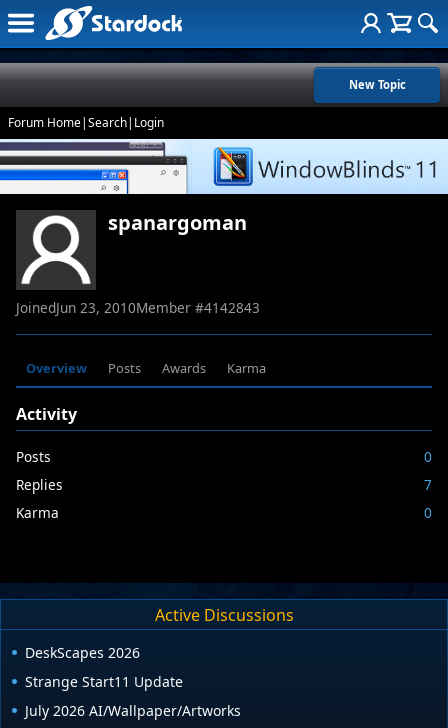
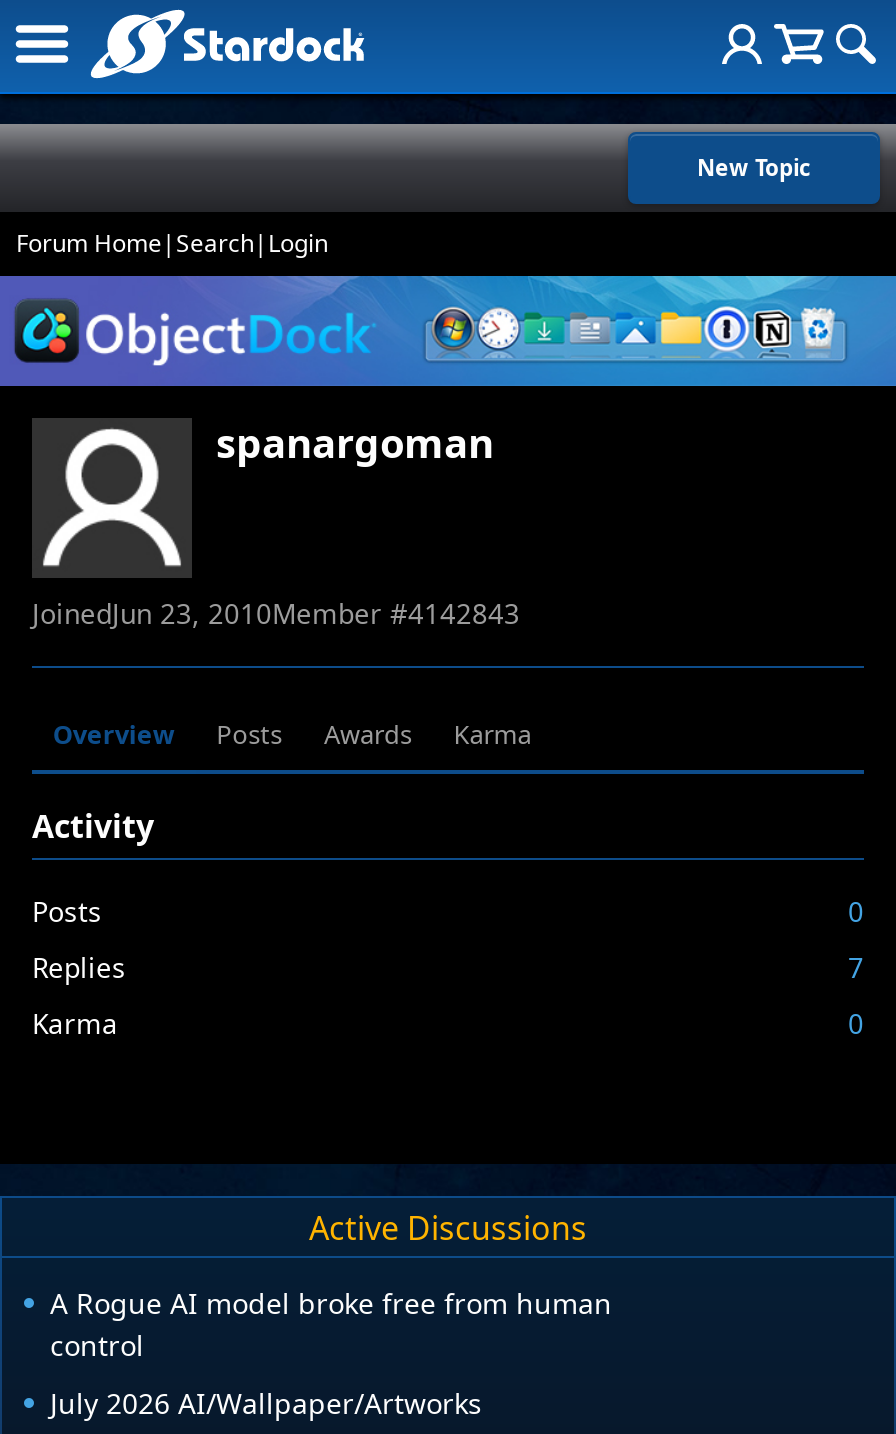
[3,138,445,195] [image] -> [6,274,890,388] [image]
[25,643,183,691] DeskScapes 2026 | Strange Start11 Update -> [50,1284,612,1364] A Rogue AI model broke free from human | control

